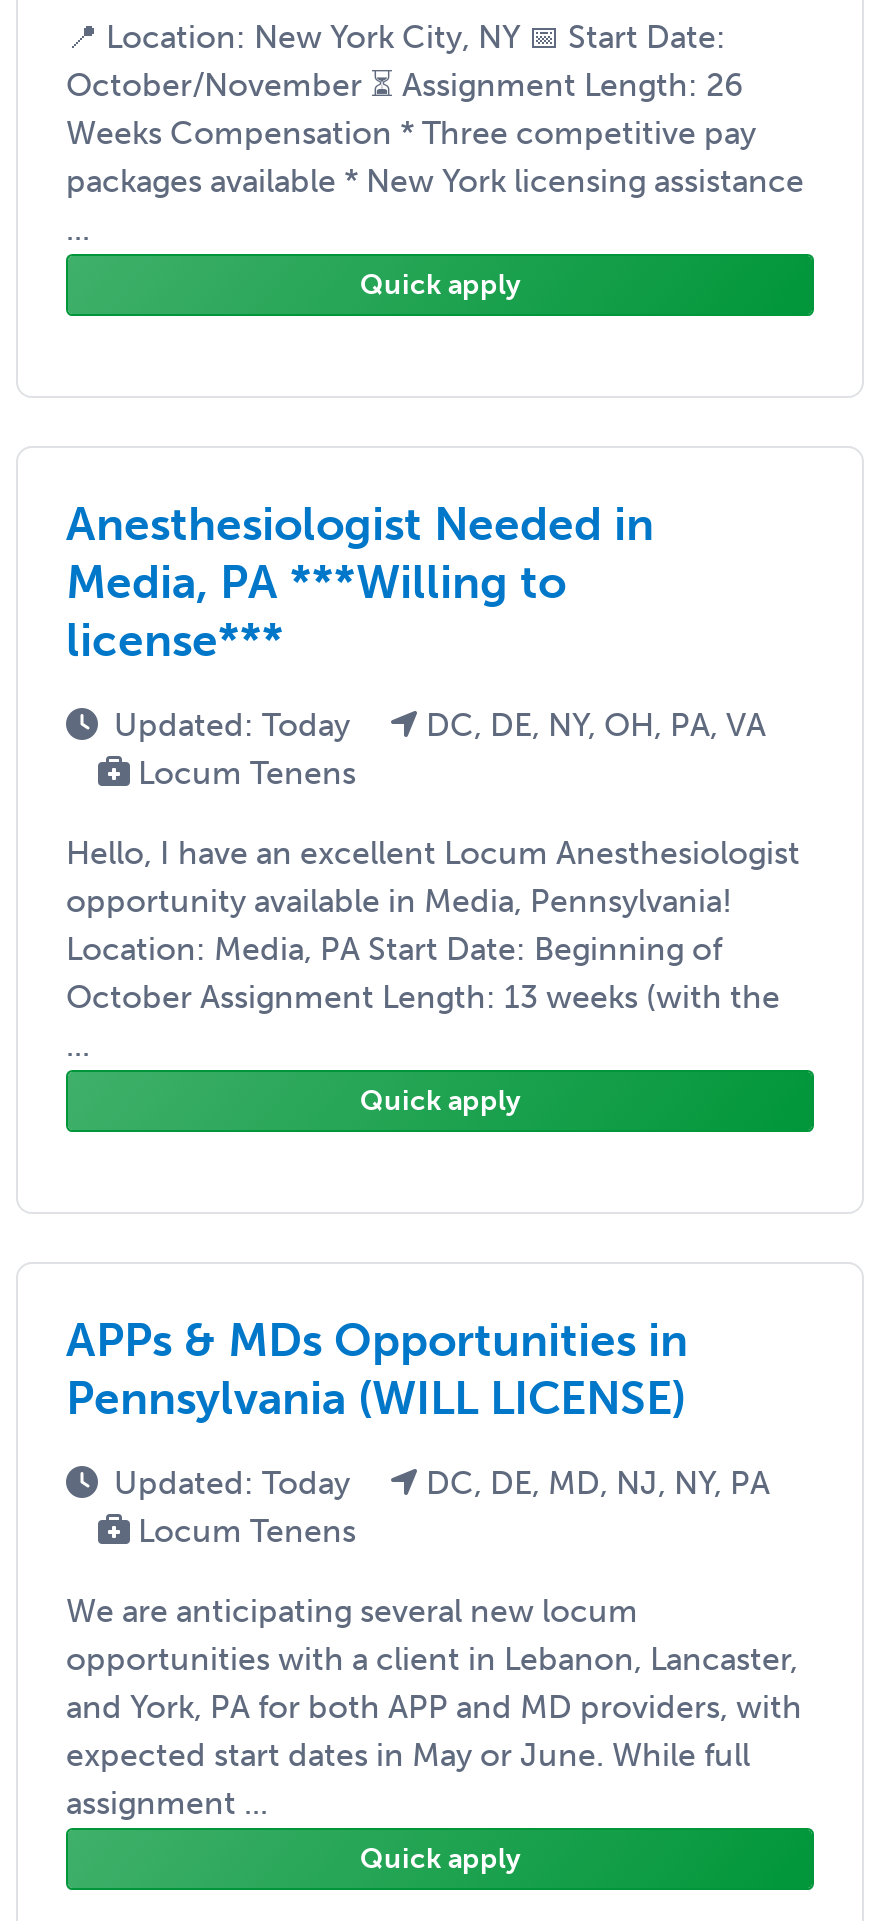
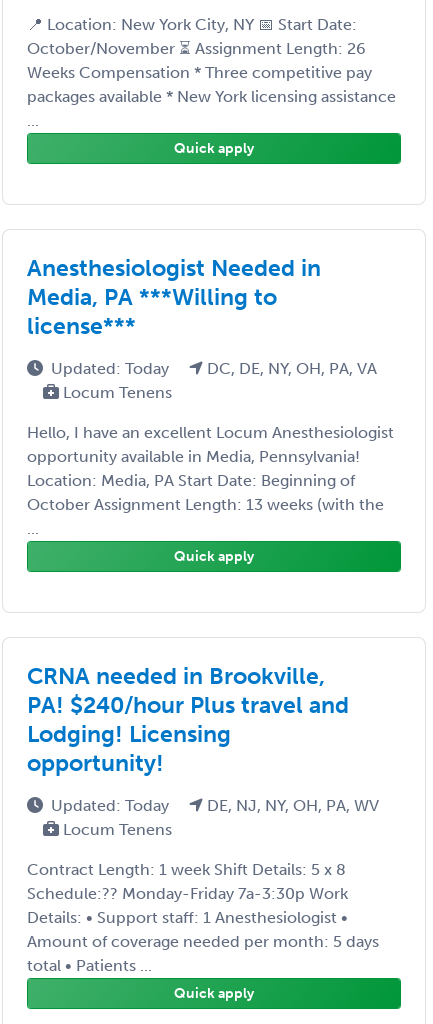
[66,1312,688,1426] APPs & MDs Opportunities in | Pennsylvania (WILL LICENSE) -> [27,662,349,777] CRNA needed in Brookville, | PA! $240/hour Plus travel and | Lodging! Licensing | opportunity!
[418,1464,770,1502] DC, DE, MD, NJ, NY, PA -> [203,796,379,815] DE, NJ, NY, OH, PA, WV
[66,1592,802,1822] We are anticipating several new locum | opportunities with a client in Lebanon, Lancaster, | and York, PA for both APP and MD providers, with | expected start dates in May or June. While full | assignment ... -> [27,860,379,975] Contract Length: 1 week Shift Details: 5 x 8 | Schedule:?? Monday-Friday 7a-3:30p Work | Details: • Support staff: 1 Anesthesiologist • | Amount of coverage needed per month: 5 days | total • Patients ...

